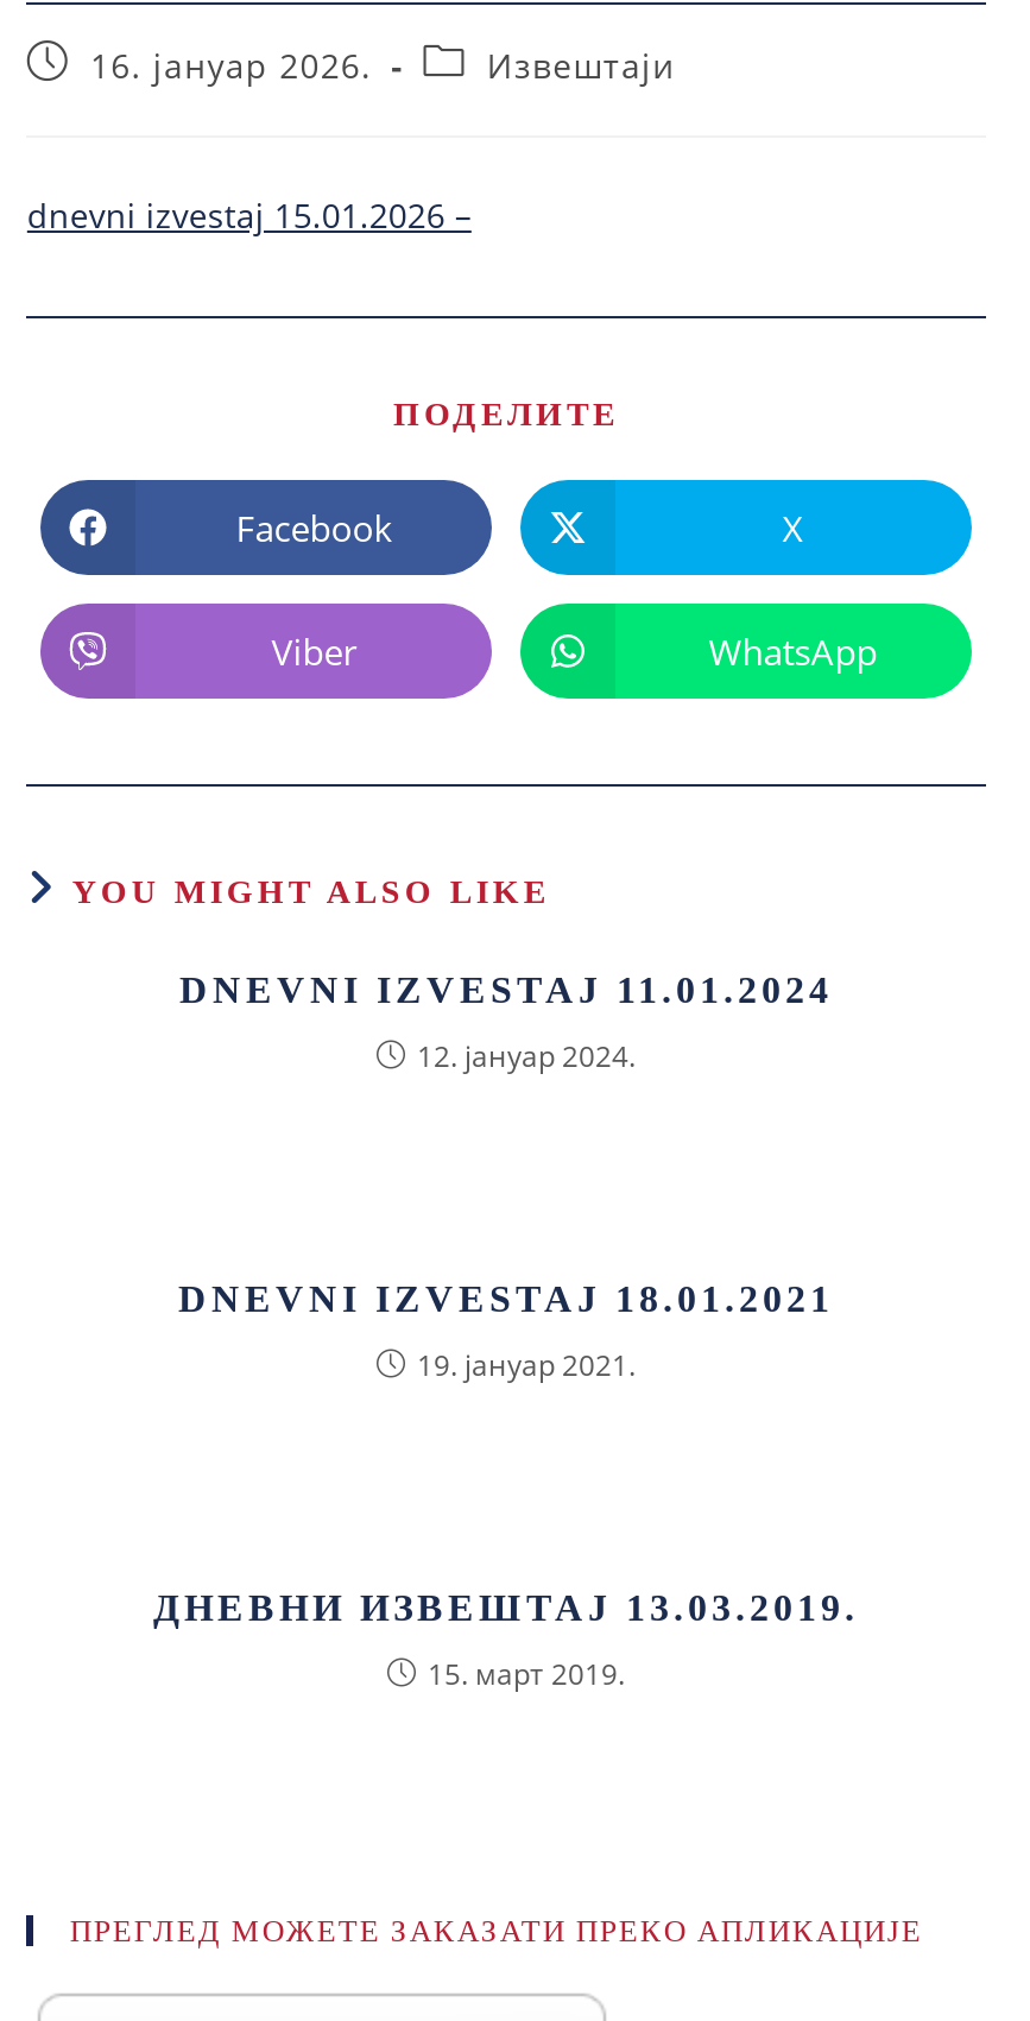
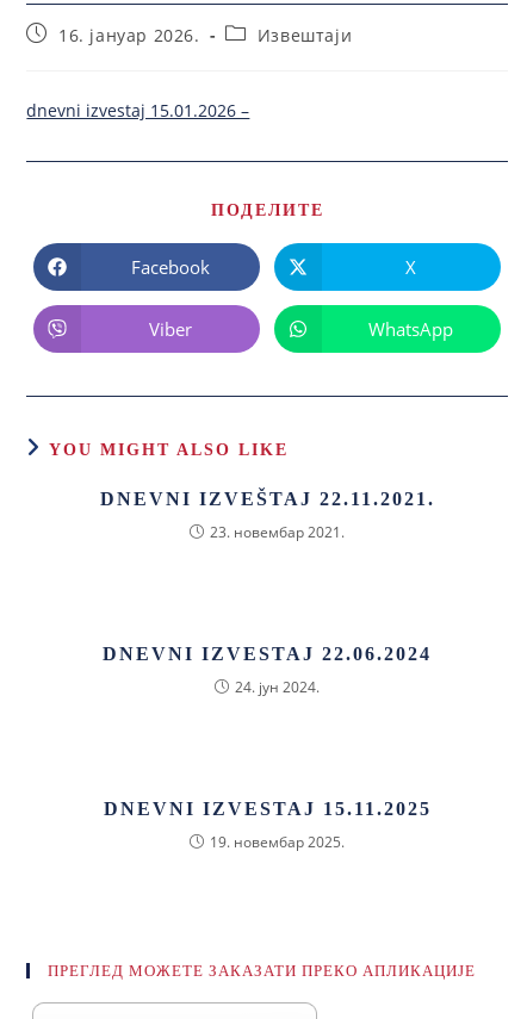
[179,970,833,1010] DNEVNI IZVESTAJ 11.01.2024 -> [100,489,435,509] DNEVNI IZVEŠTAJ 22.11.2021.
[417,1036,636,1076] 12. јануар 2024. -> [210,522,345,542] 23. новембар 2021.
[178,1278,834,1319] DNEVNI IZVESTAJ 18.01.2021 -> [103,644,432,664] DNEVNI IZVESTAJ 22.06.2024
[417,1345,636,1385] 19. јануар 2021. -> [235,677,320,697] 24. јун 2024.
[153,1587,859,1628] ДНЕВНИ ИЗВЕШТАЈ 13.03.2019. -> [103,799,431,819] DNEVNI IZVESTAJ 15.11.2025
[428,1654,625,1694] 15. март 2019. -> [210,832,345,852] 19. новембар 2025.

